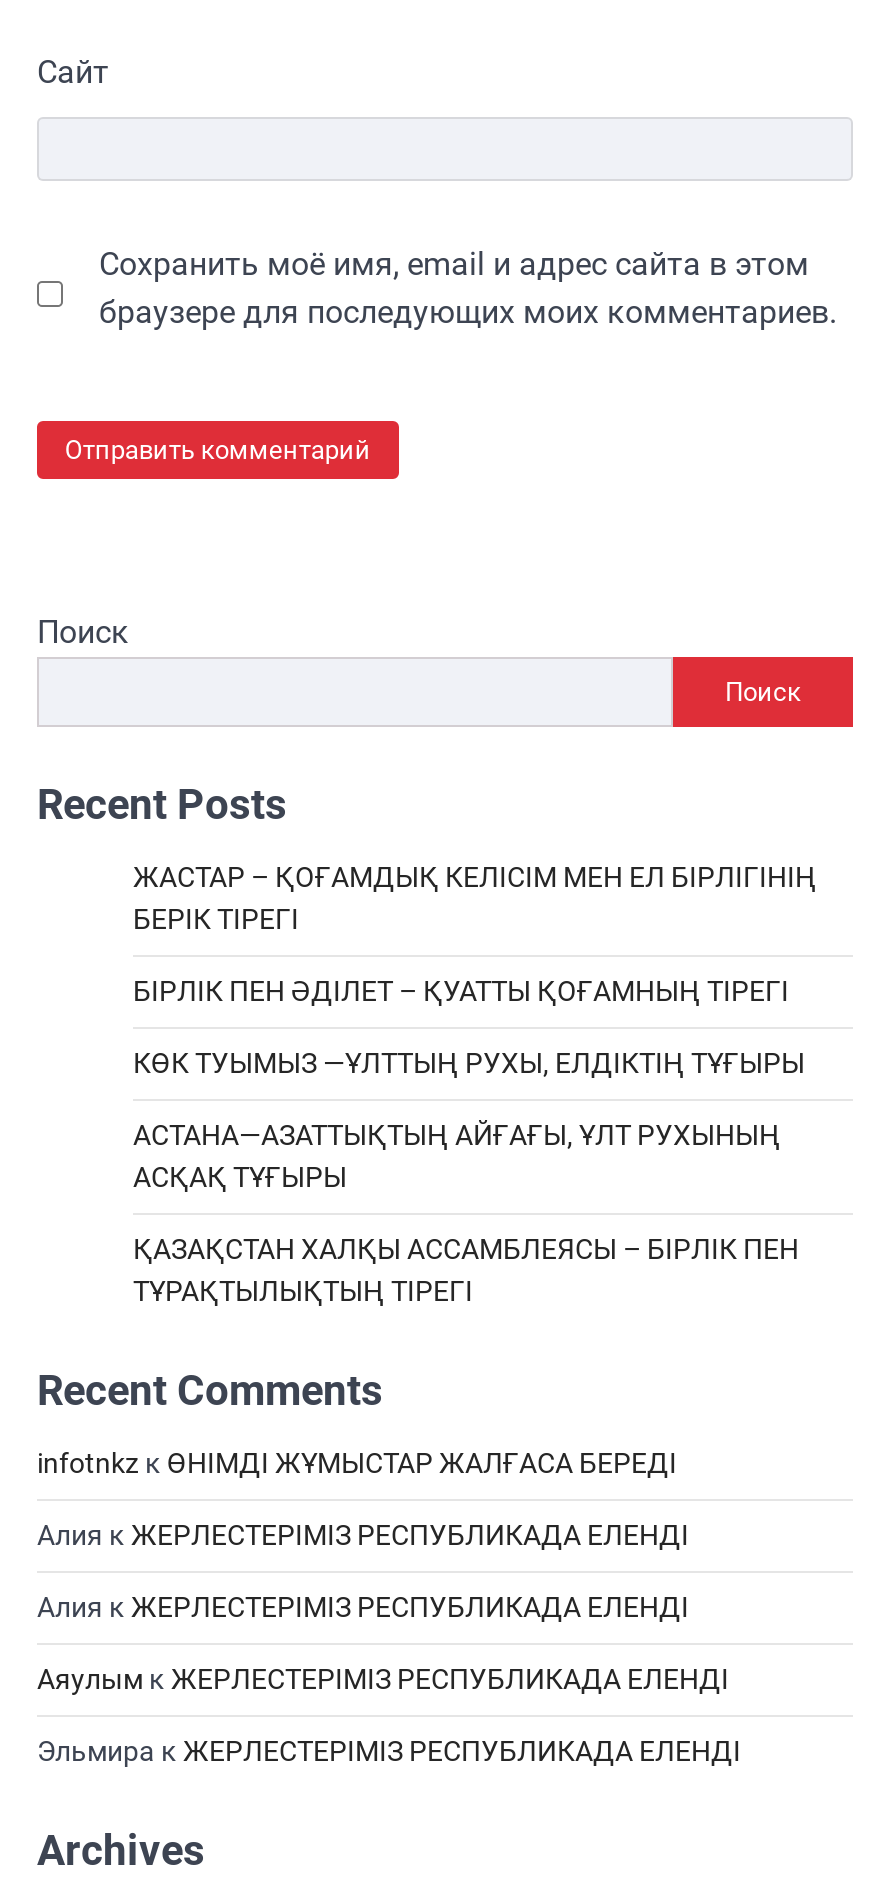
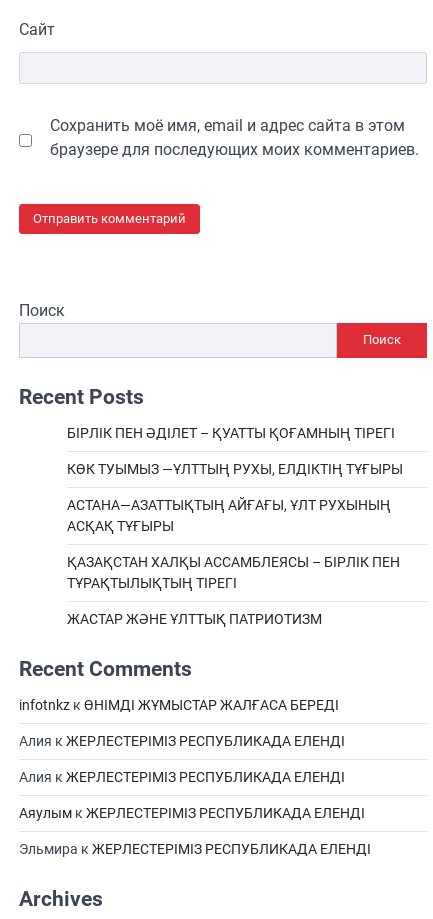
[133,862,817,936] ЖАСТАР – ҚОҒАМДЫҚ КЕЛІСІМ МЕН ЕЛ БІРЛІГІНІҢ | БЕРІК ТІРЕГІ -> none
moved [133,976,805,1308] -> [67,425,403,591]: БІРЛІК ПЕН ӘДІЛЕТ – ҚУАТТЫ ҚОҒАМНЫҢ ТІРЕГІ | КӨК ТУЫМЫЗ —ҰЛТТЫҢ РУХЫ, ЕЛДІКТІҢ ТҰҒЫРЫ | АСТАНА—АЗАТТЫҚТЫҢ АЙҒАҒЫ, ҰЛТ РУХЫНЫҢ | АСҚАҚ ТҰҒЫРЫ | ҚАЗАҚСТАН ХАЛҚЫ АССАМБЛЕЯСЫ – БІРЛІК ПЕН | ТҰРАҚТЫЛЫҚТЫҢ ТІРЕГІ
none -> [67,611,322,627] ЖАСТАР ЖӘНЕ ҰЛТТЫҚ ПАТРИОТИЗМ

